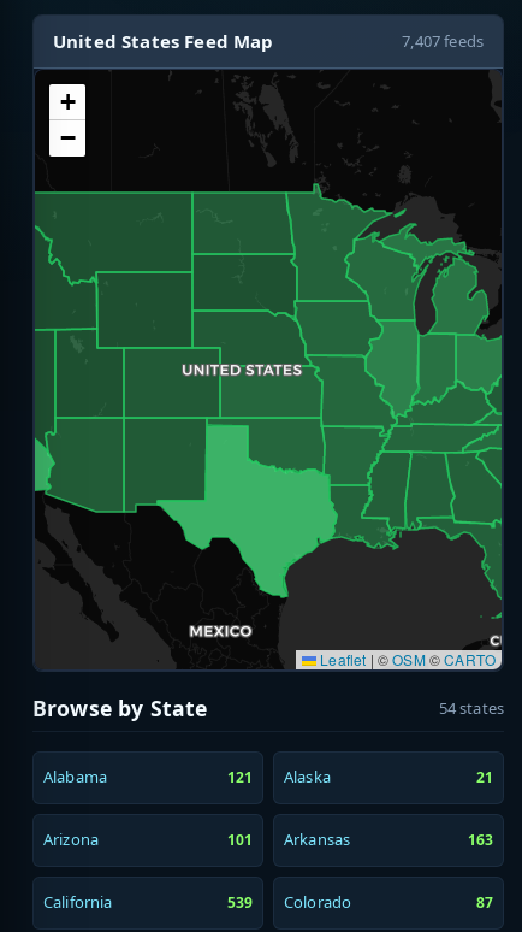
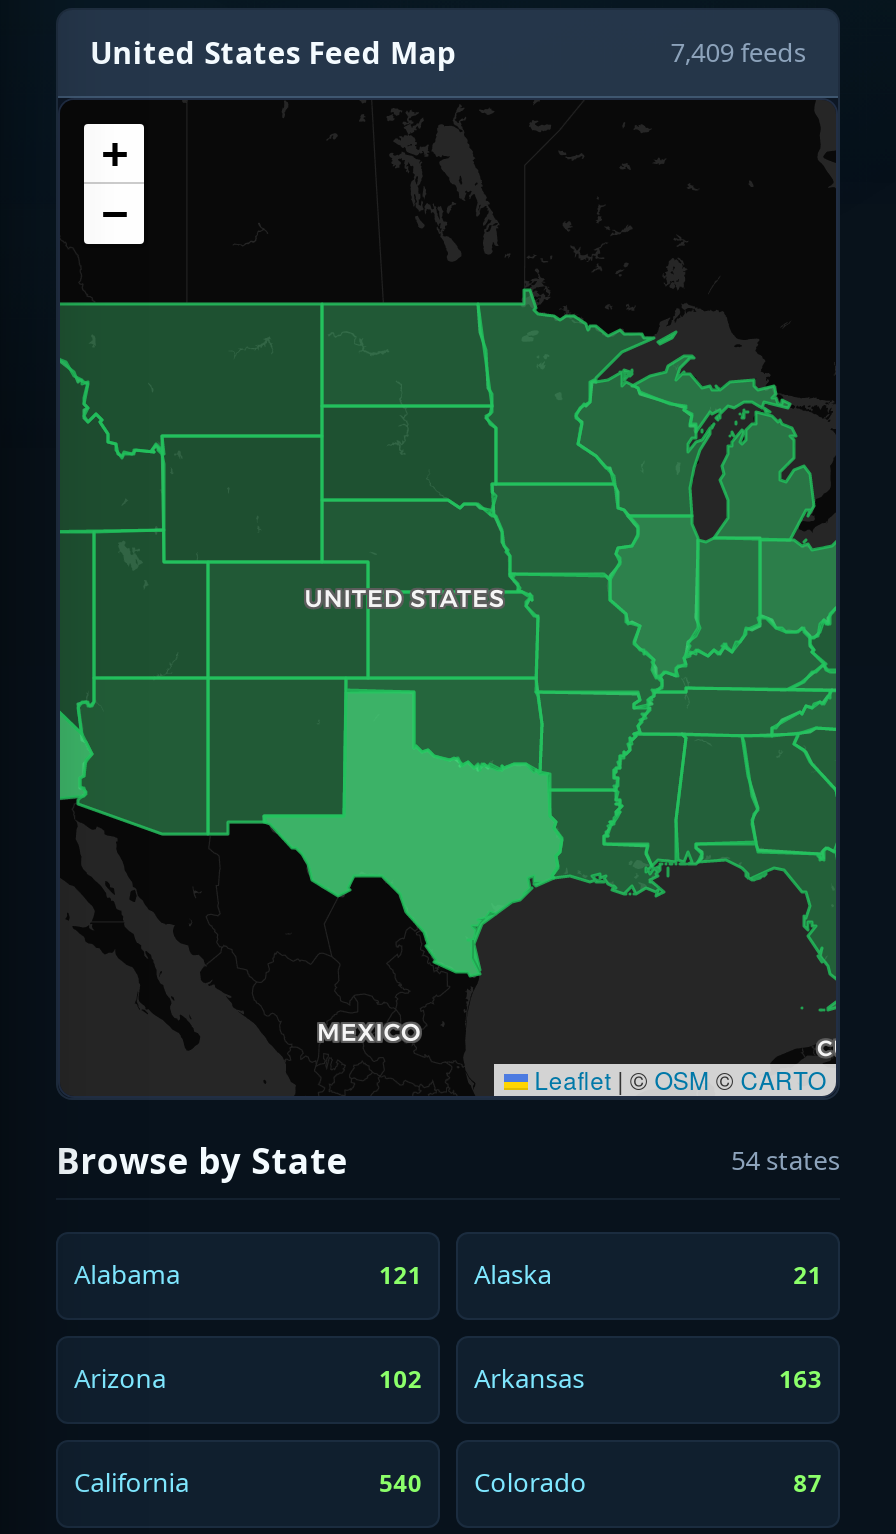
[402,30,484,52] 7,407 feeds -> [670,34,806,70] 7,409 feeds
[227,829,350,851] 101 Arkansas -> [379,1361,585,1397] 102 Arkansas
[227,892,352,913] 539 Colorado -> [379,1465,587,1501] 540 Colorado

